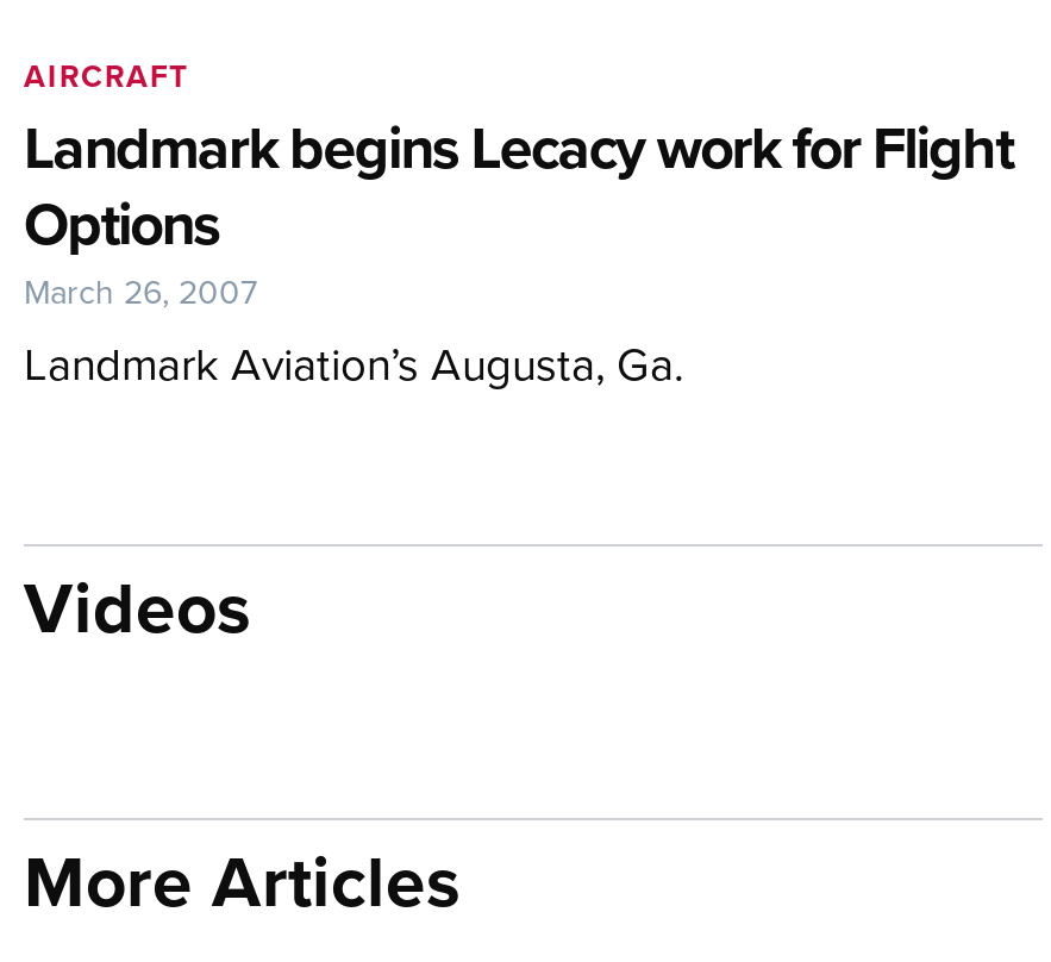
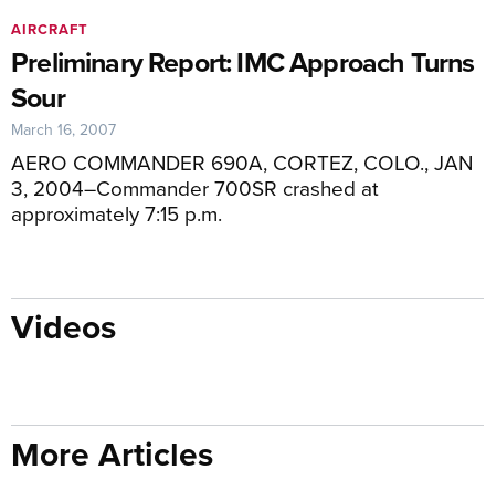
[24,104,1013,266] Landmark begins Lecacy work for Flight | Options -> [11,42,474,117] Preliminary Report: IMC Approach Turns | Sour
[24,268,257,316] March 26, 2007 -> [11,118,116,140] March 16, 2007
[24,330,683,394] Landmark Aviation’s Augusta, Ga. -> [11,147,473,228] AERO COMMANDER 690A, CORTEZ, COLO., JAN | 3, 2004–Commander 700SR crashed at | approximately 7:15 p.m.

